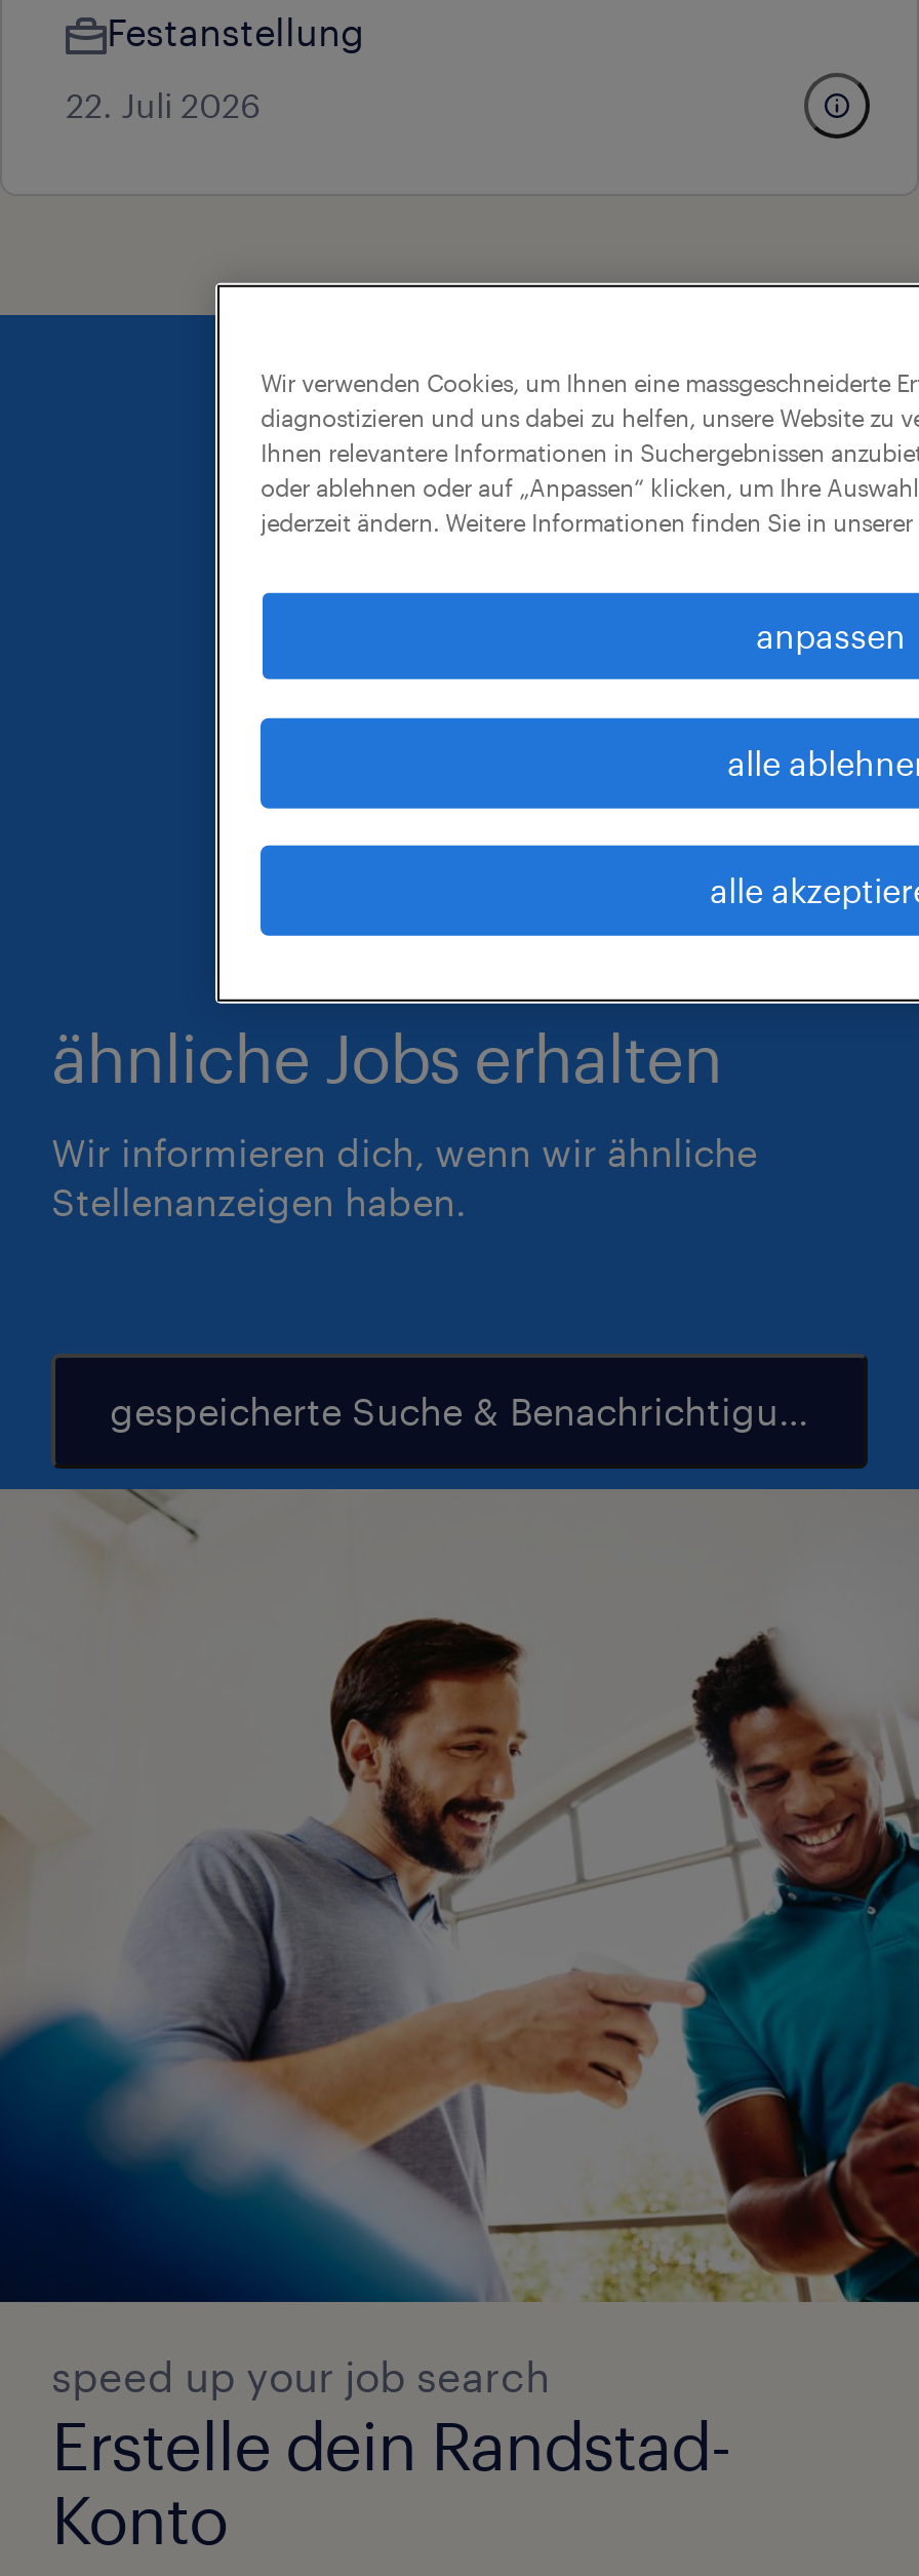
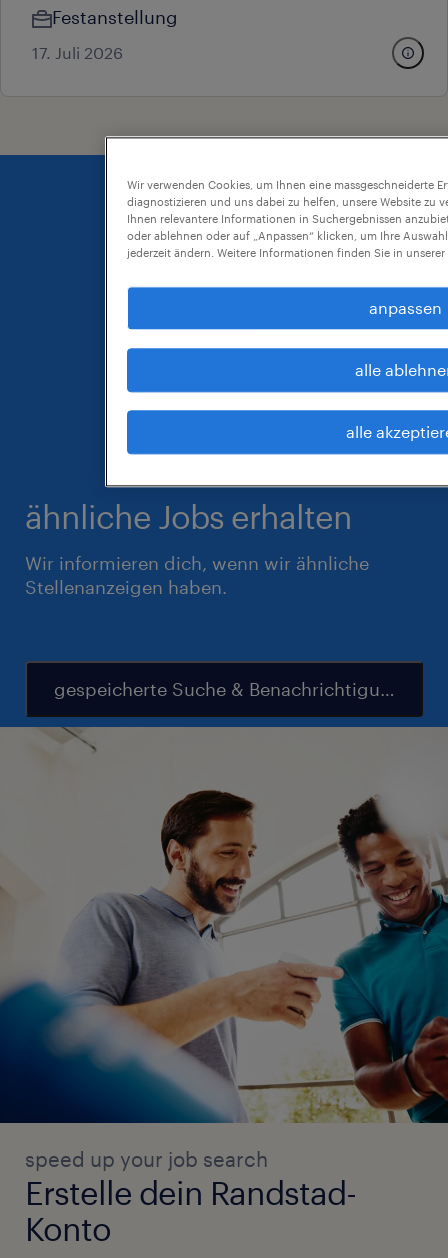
[66,85,261,124] 22. Juli 2026 -> [32,43,123,62] 17. Juli 2026

